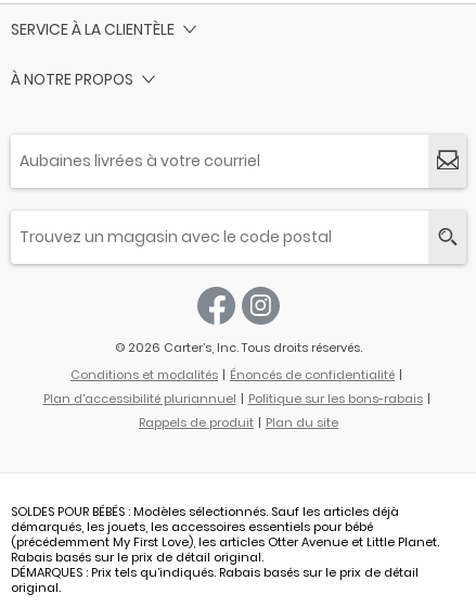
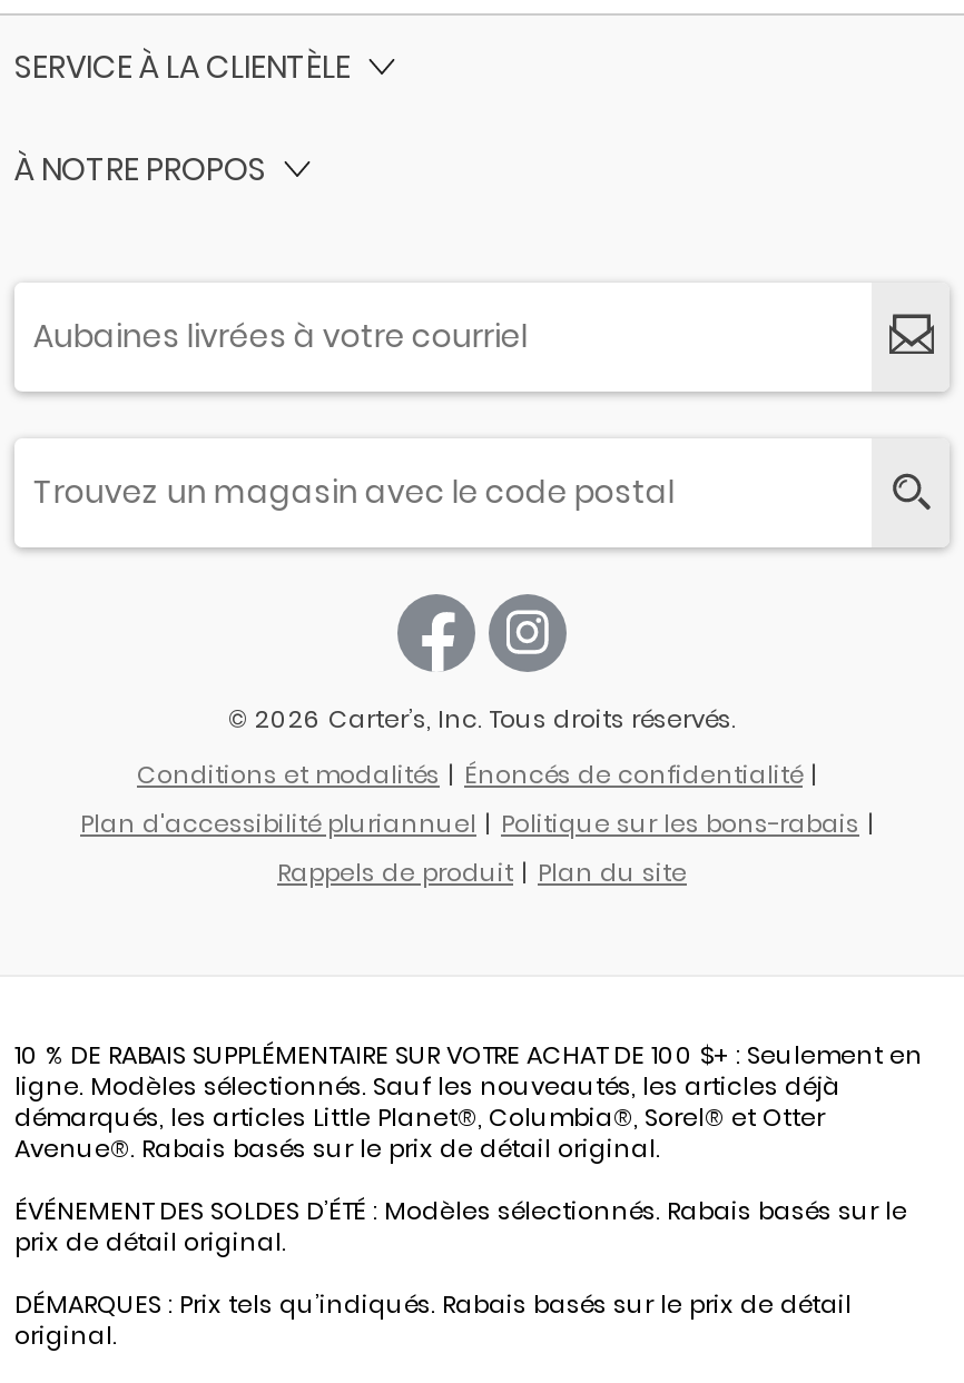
[11,503,439,566] SOLDES POUR BÉBÉS : Modèles sélectionnés. Sauf les articles déjà | démarqués, les jouets, les accessoires essentiels pour bébé | (précédemment My First Love), les articles Otter Avenue et Little Planet. | Rabais basés sur le prix de détail original. -> [14,1037,923,1259] 10 % DE RABAIS SUPPLÉMENTAIRE SUR VOTRE ACHAT DE 100 $+ : Seulement en | ligne. Modèles sélectionnés. Sauf les nouveautés, les articles déjà | démarqués, les articles Little Planet®, Columbia®, Sorel® et Otter | Avenue®. Rabais basés sur le prix de détail original. | ÉVÉNEMENT DES SOLDES D’ÉTÉ : Modèles sélectionnés. Rabais basés sur le | prix de détail original.

